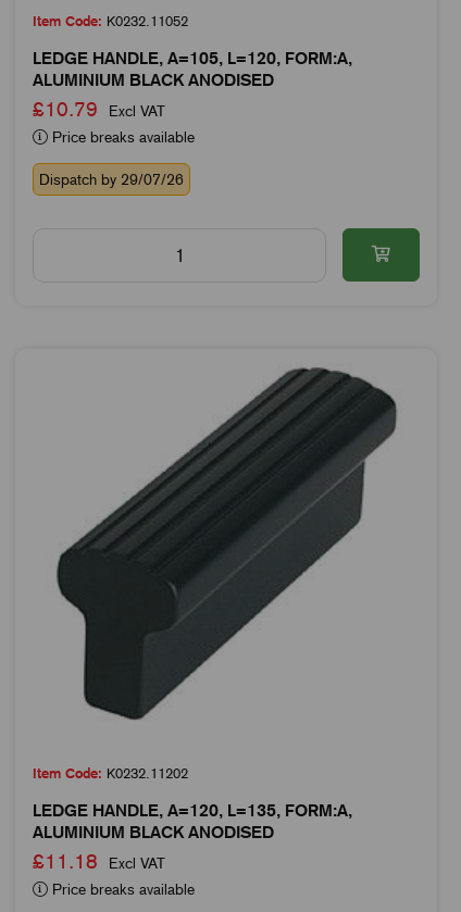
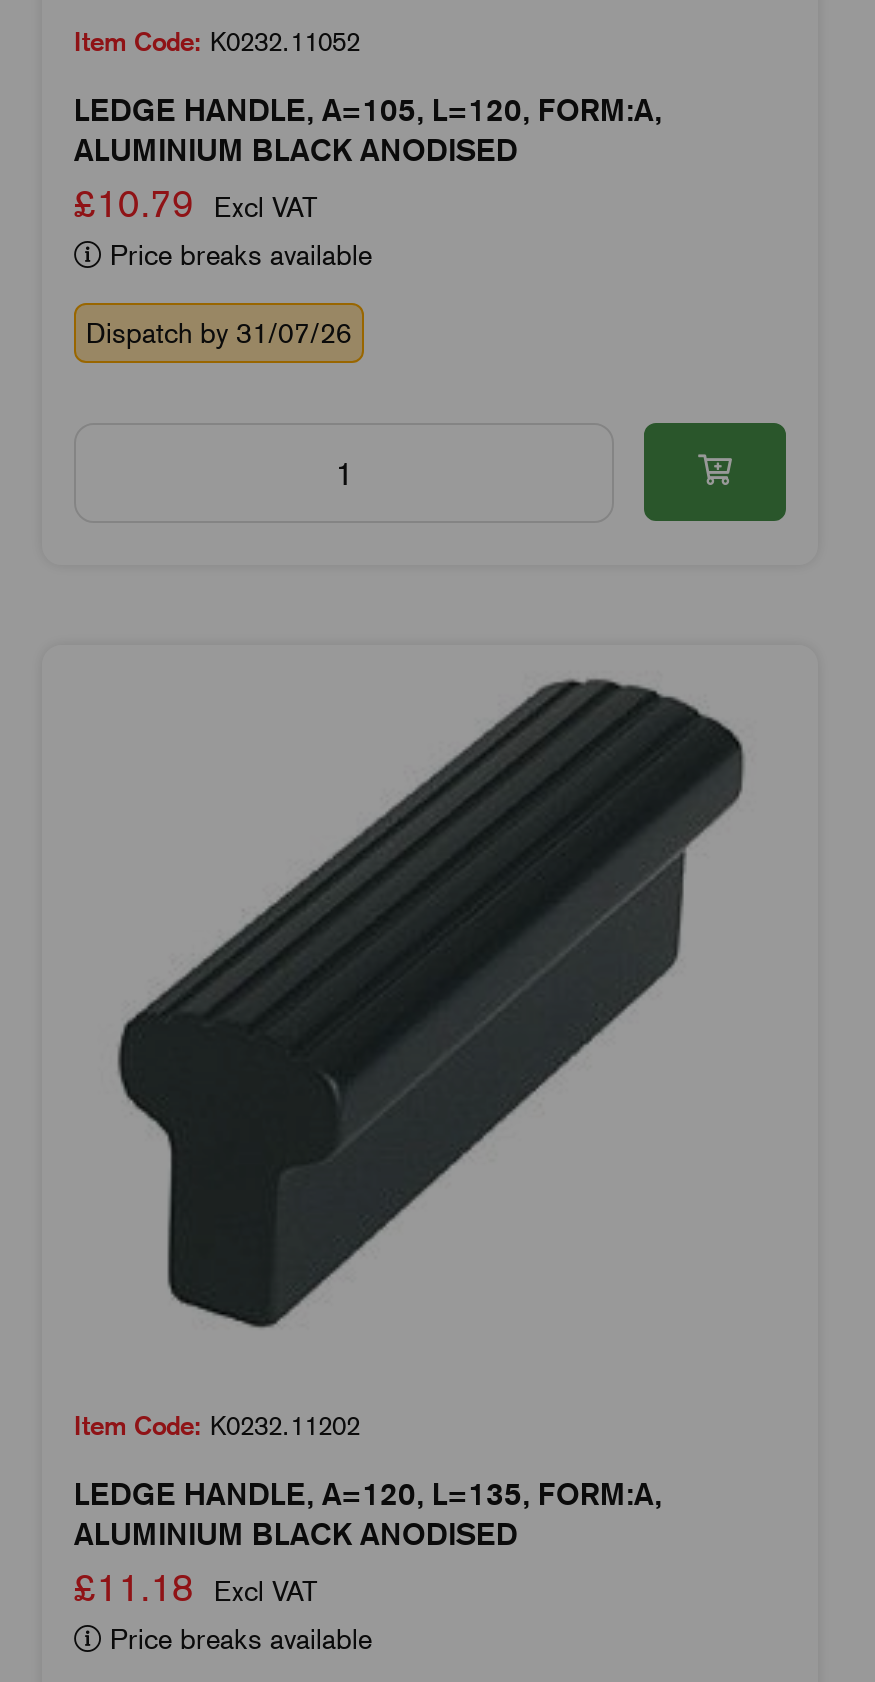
[39,171,184,188] Dispatch by 29/07/26 -> [86,318,352,350] Dispatch by 31/07/26

